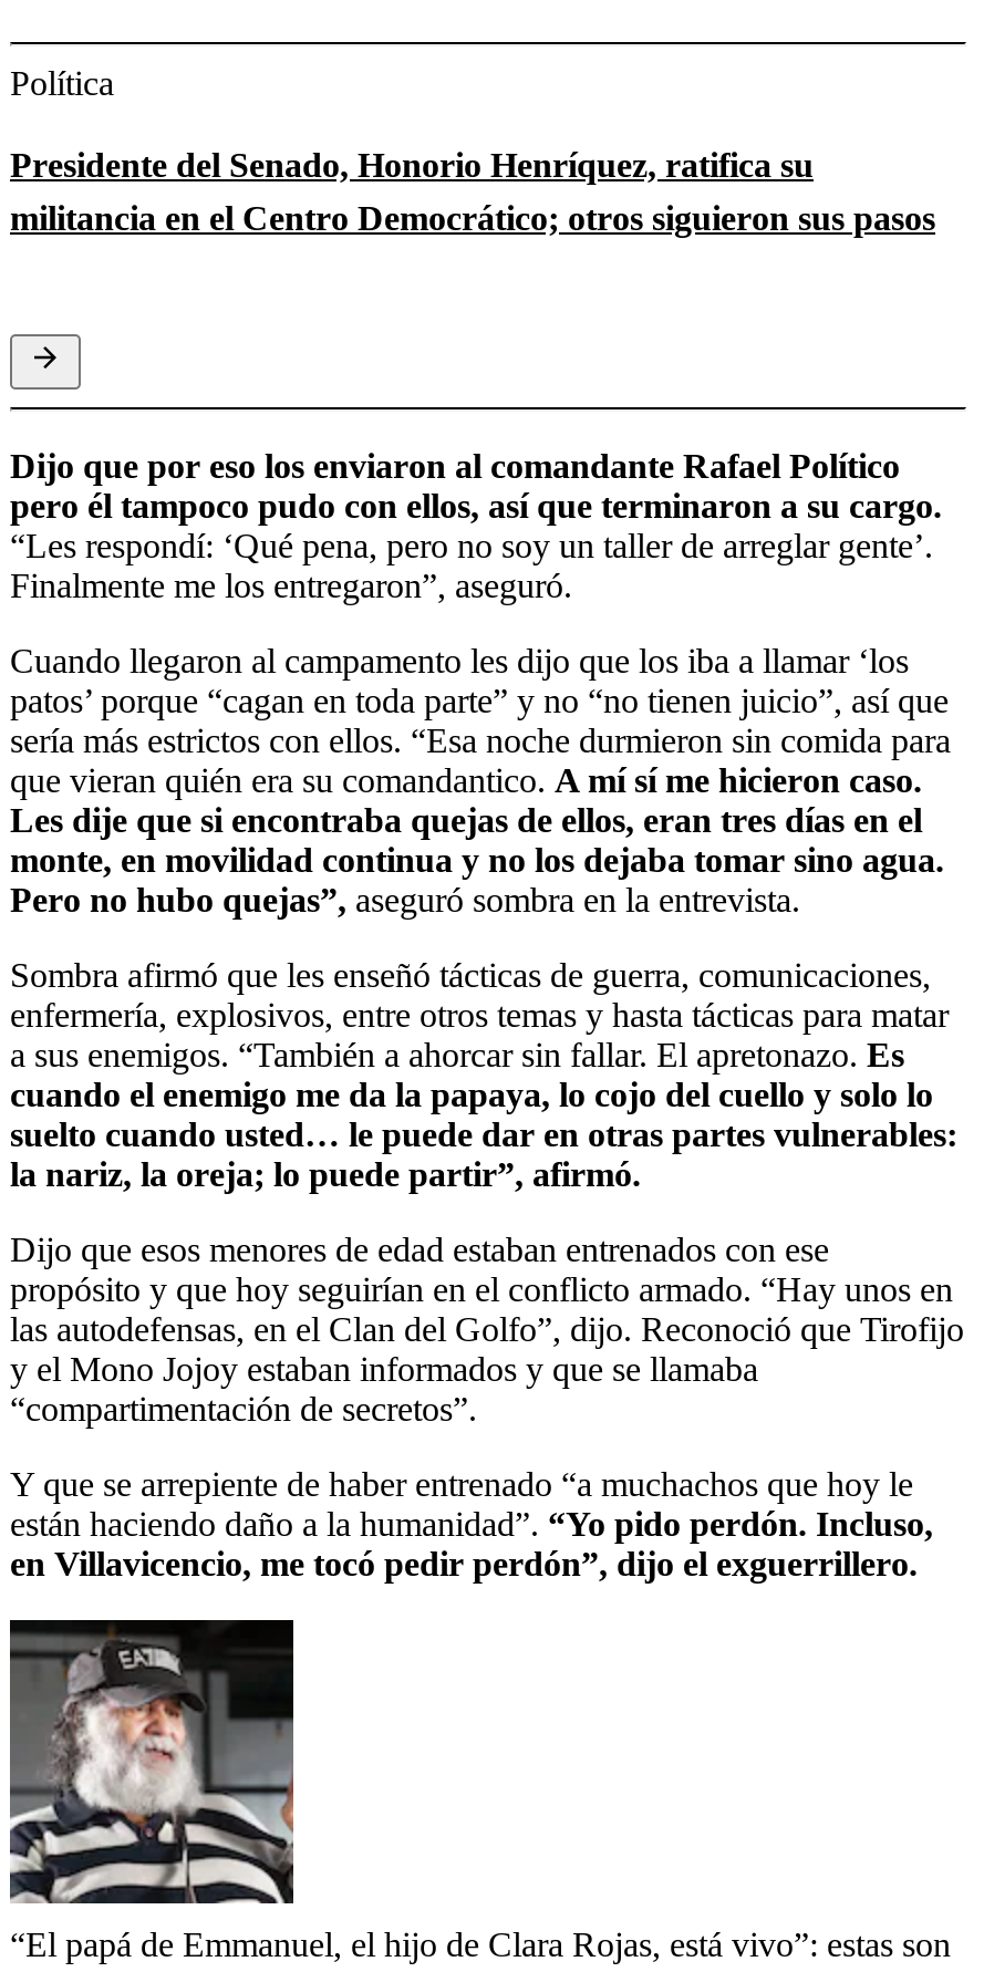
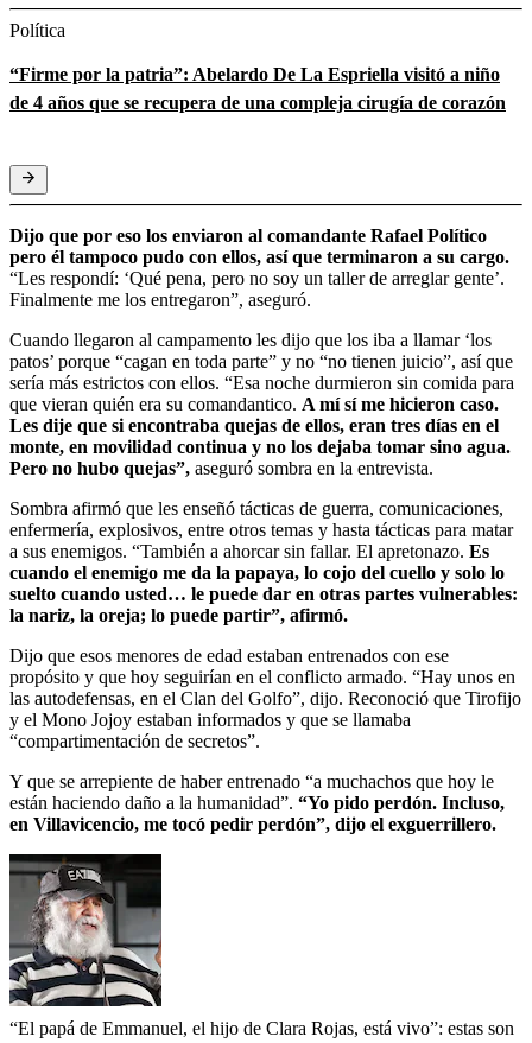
[10,145,935,236] Presidente del Senado, Honorio Henríquez, ratifica su | militancia en el Centro Democrático; otros siguieron sus pasos -> [9,64,506,112] “Firme por la patria”: Abelardo De La Espriella visitó a niño | de 4 años que se recupera de una compleja cirugía de corazón

